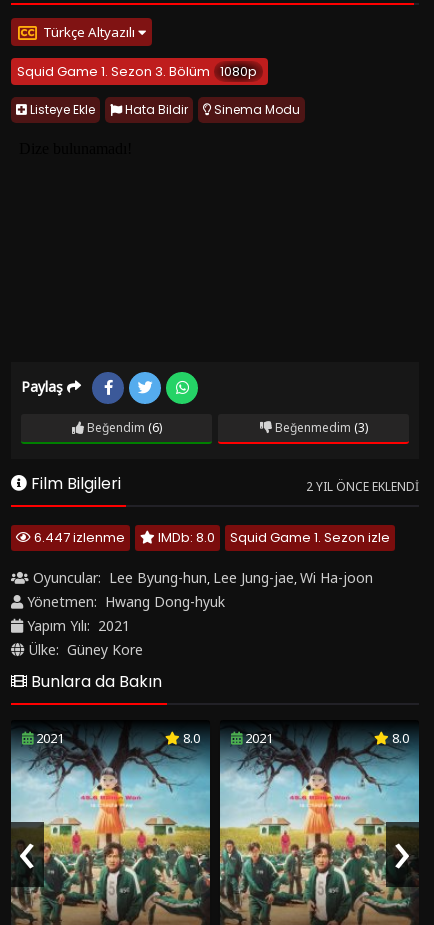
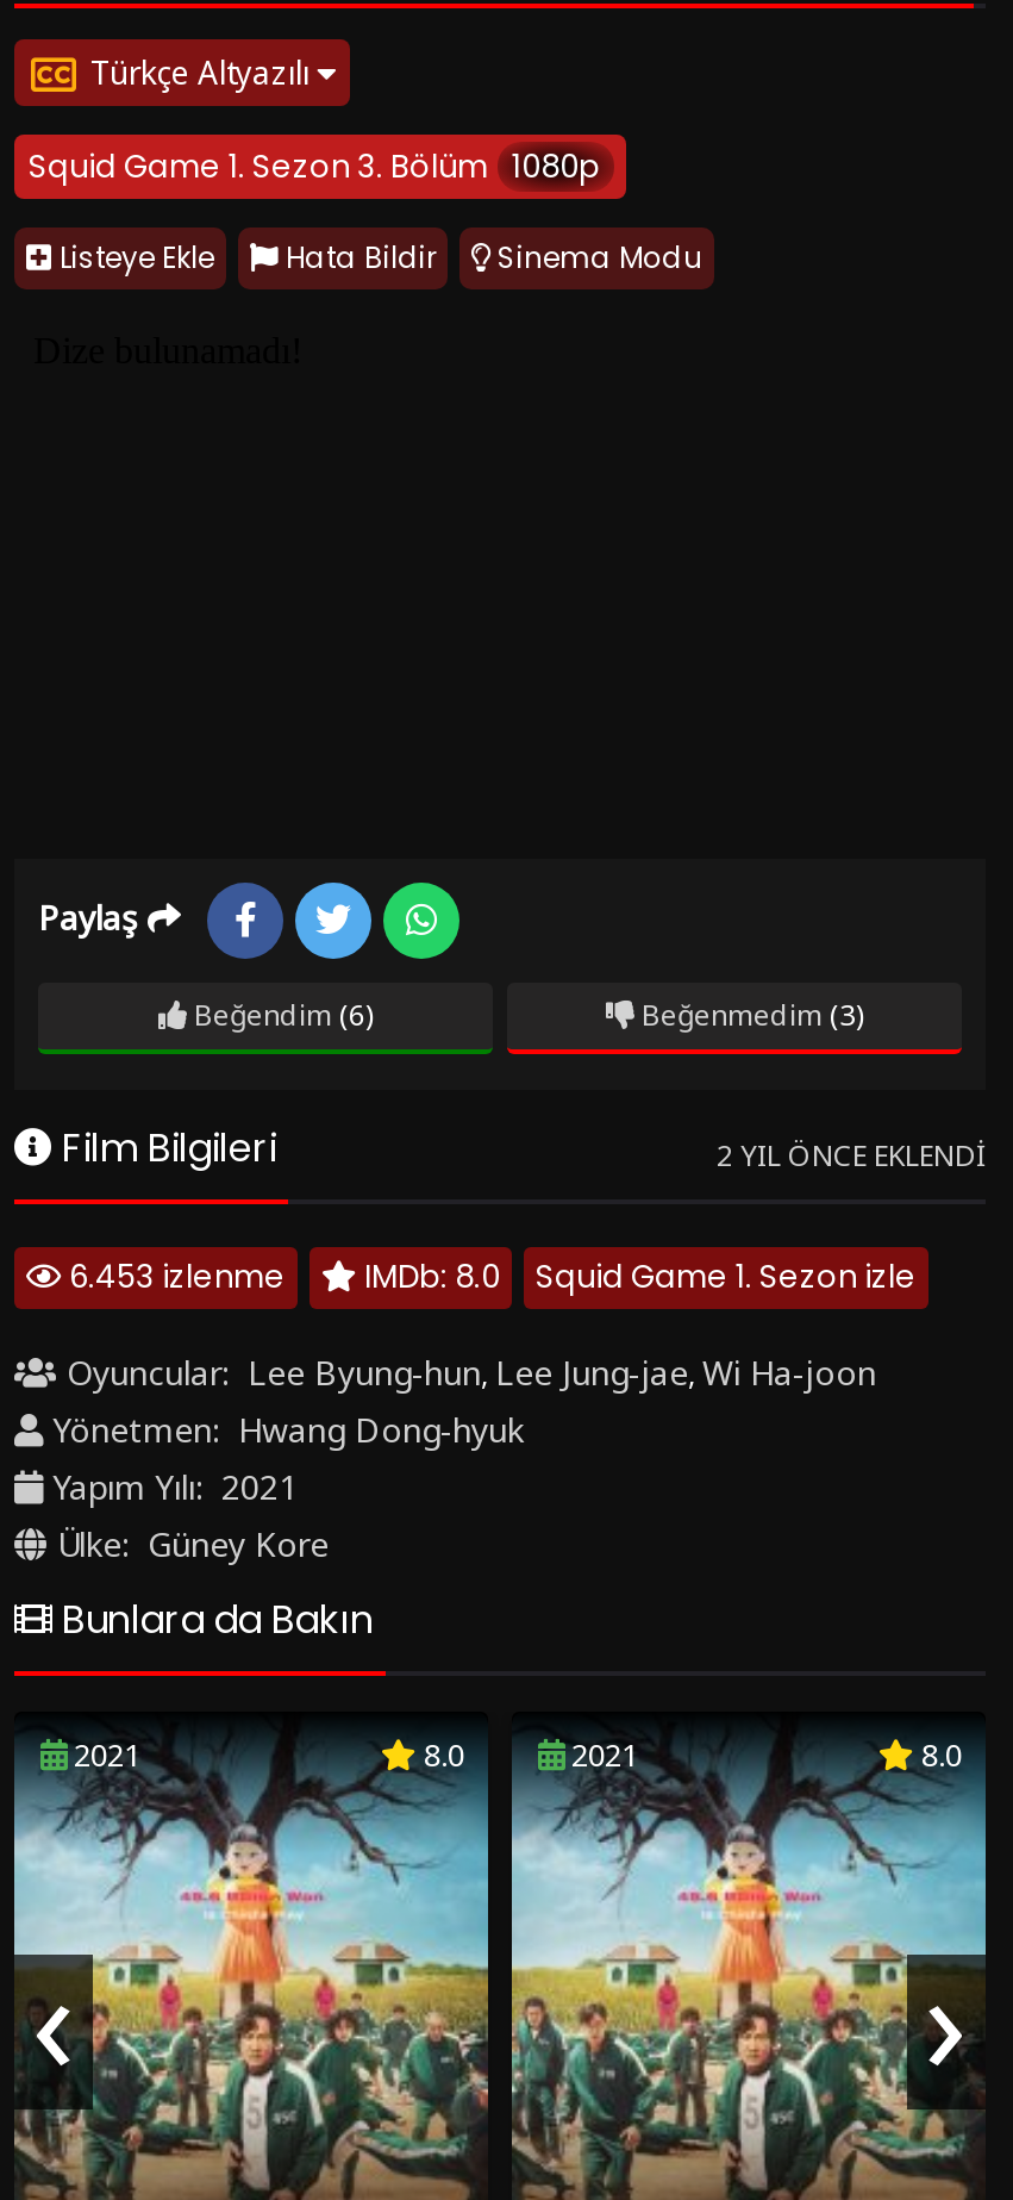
[31,527,390,546] 6.447 izlenme IMDb: 8.0 Squid Game 1. Sezon izle -> [62,1253,917,1298] 6.453 izlenme IMDb: 8.0 Squid Game 1. Sezon izle

